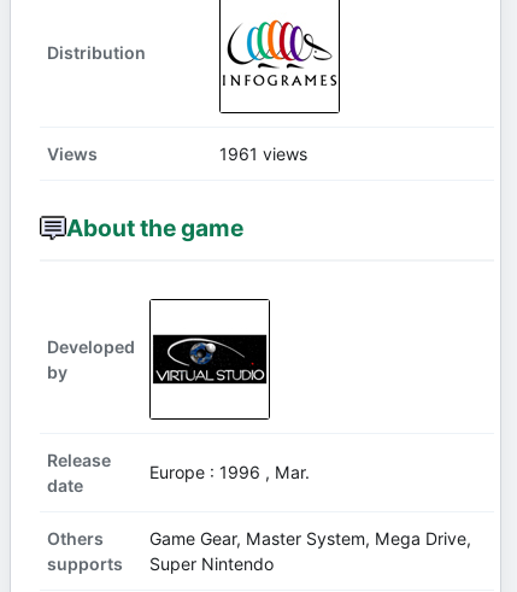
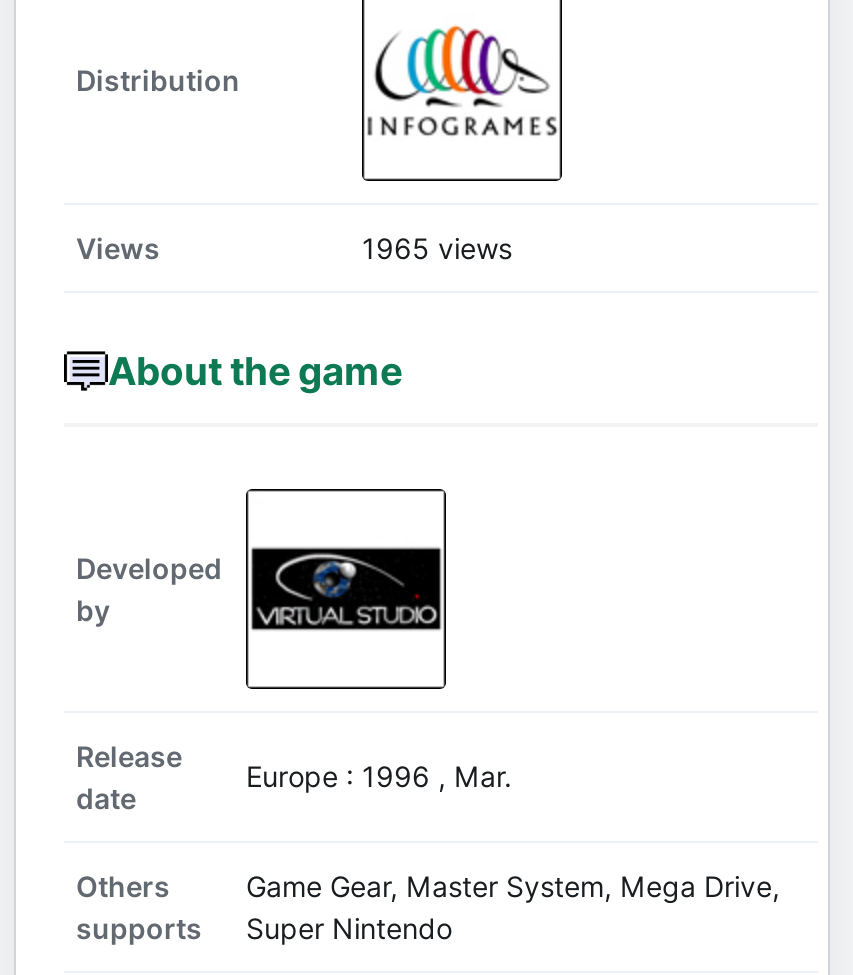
[219,143,307,164] 1961 views -> [362,231,512,265] 1965 views

